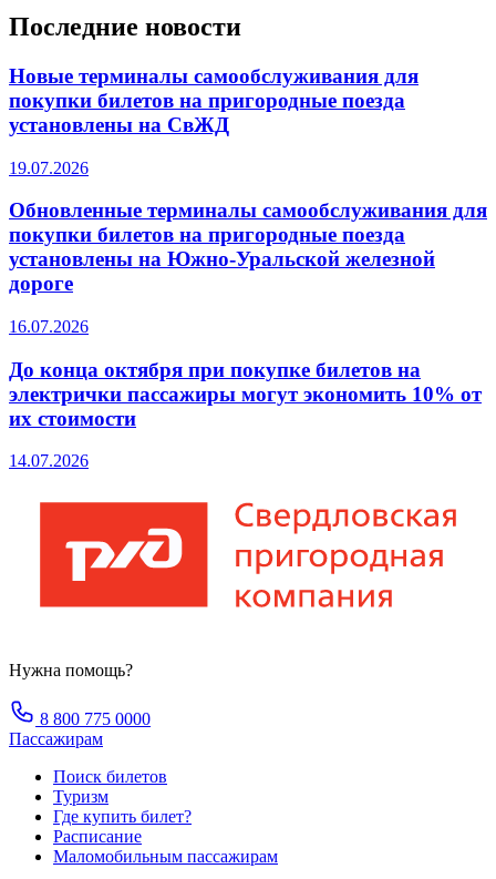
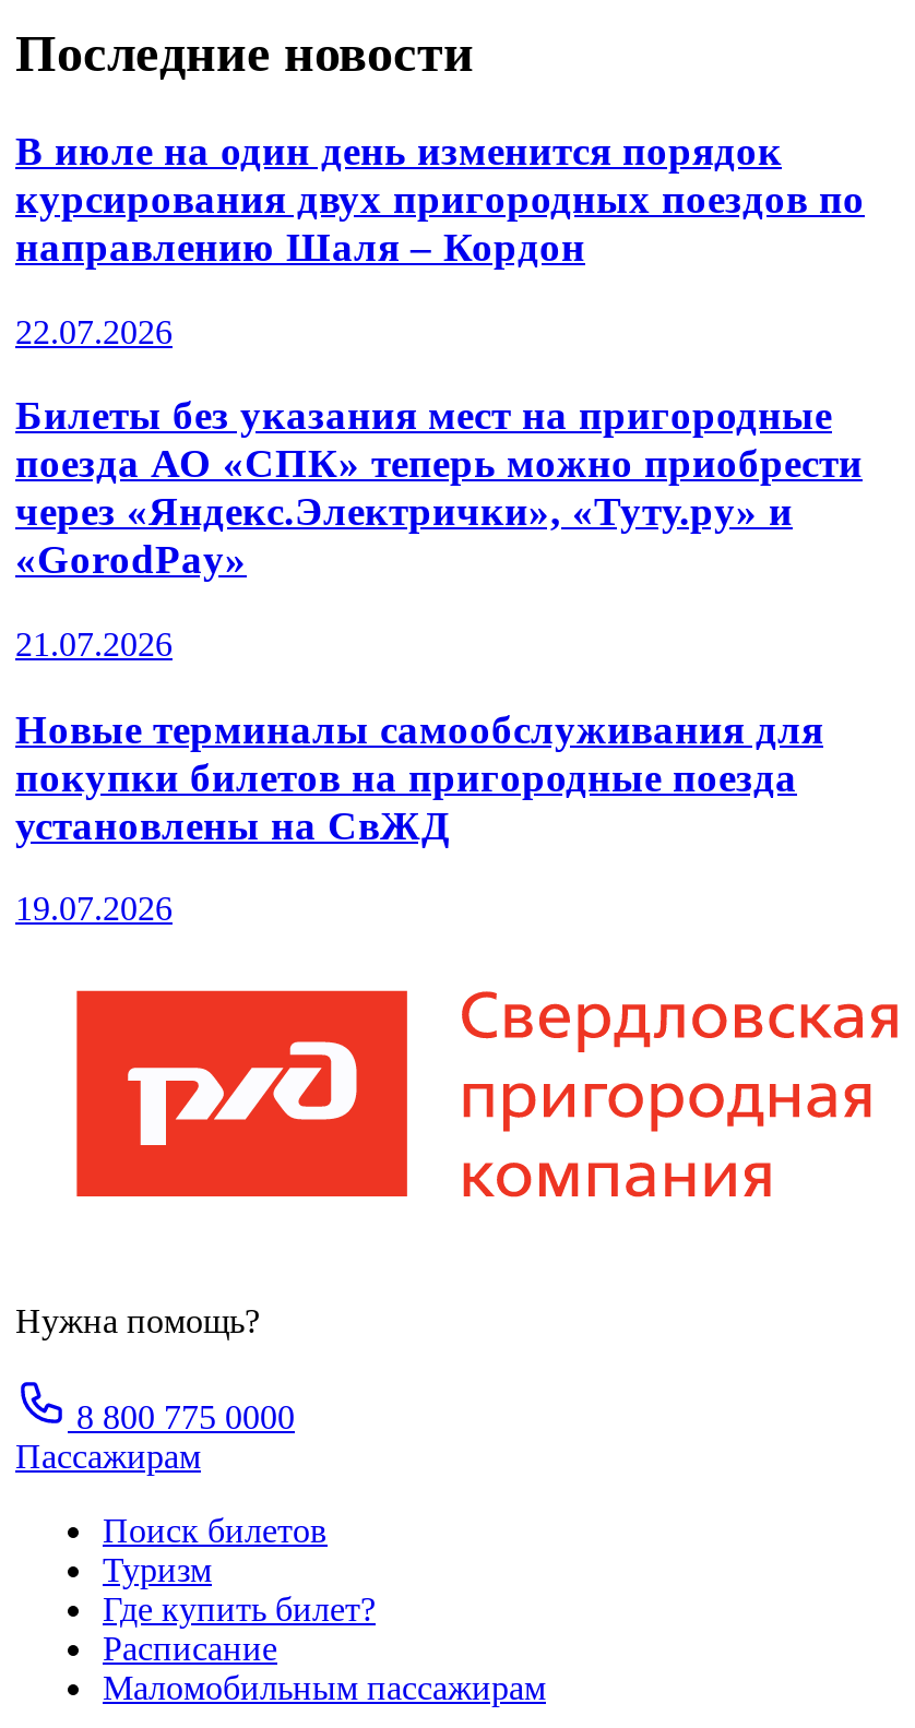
none -> [15,127,865,663] В июле на один день изменится порядок | курсирования двух пригородных поездов по | направлению Шаля – Кордон | 22.07.2026 | Билеты без указания мест на пригородные | поезда АО «СПК» теперь можно приобрести | через «Яндекс.Электрички», «Туту.ру» и | «GorodPay» | 21.07.2026
moved [9,64,418,177] -> [15,706,823,928]: Новые терминалы самообслуживания для | покупки билетов на пригородные поезда | установлены на СвЖД | 19.07.2026
[9,199,487,470] Обновленные терминалы самообслуживания для | покупки билетов на пригородные поезда | установлены на Южно-Уральской железной | дороге | 16.07.2026 | До конца октября при покупке билетов на | электрички пассажиры могут экономить 10% от | их стоимости | 14.07.2026 -> none

